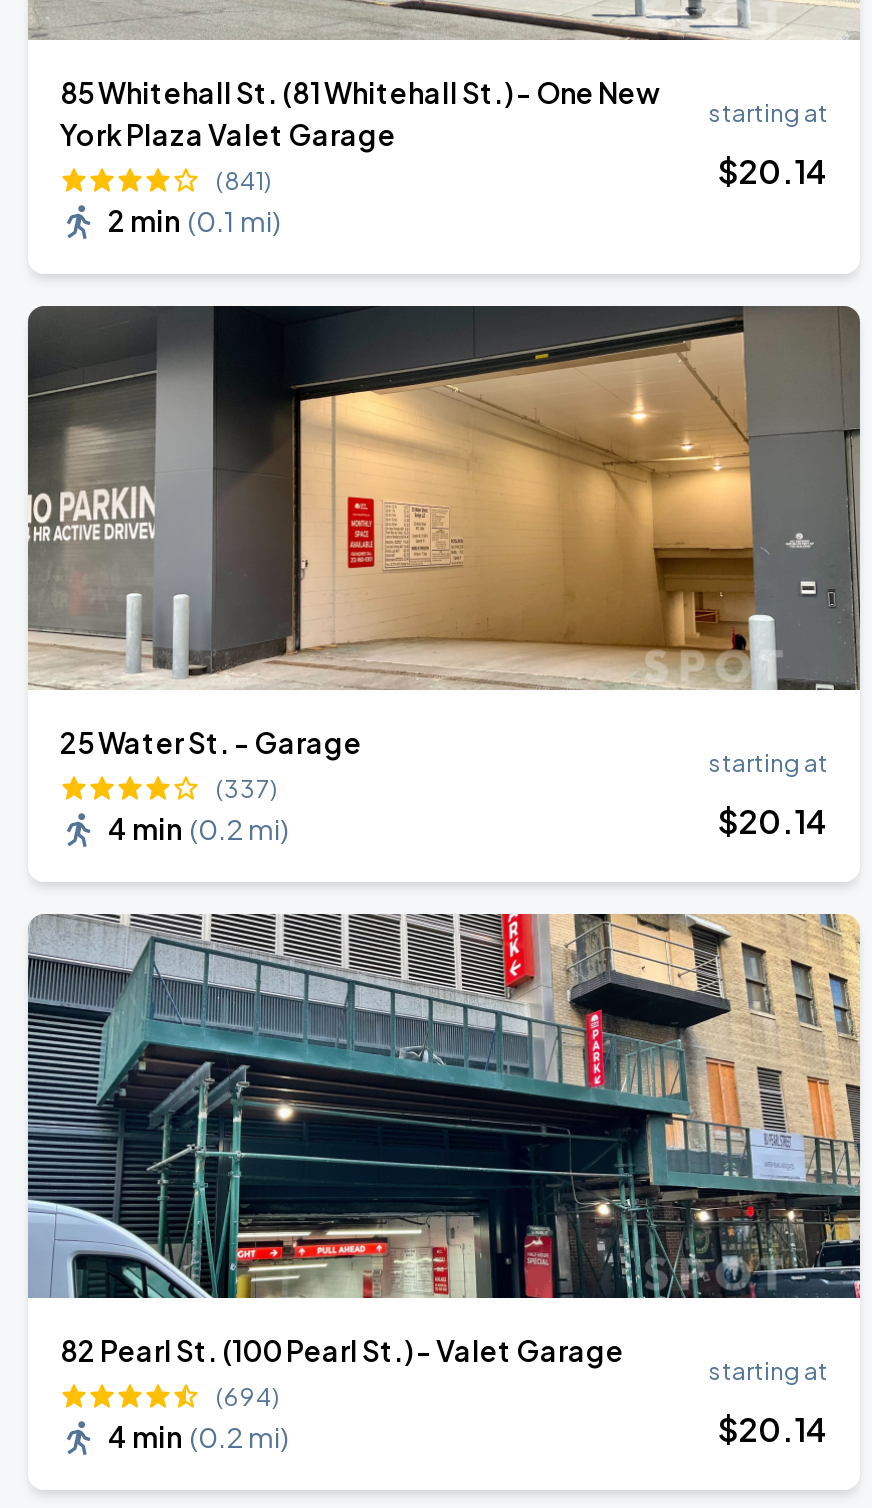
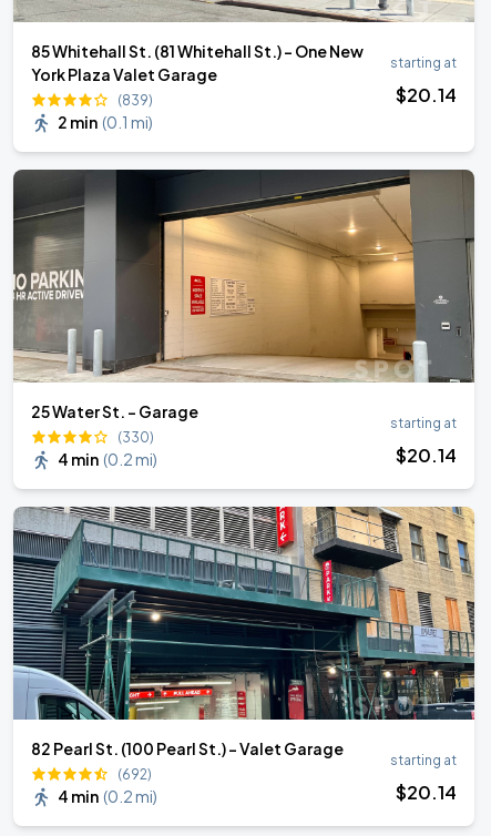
[216,166,272,196] (841) -> [117,92,153,109] (839)
[216,774,278,804] (337) -> [117,429,154,446] (330)
[216,1382,280,1412] (694) -> [117,766,152,783] (692)

